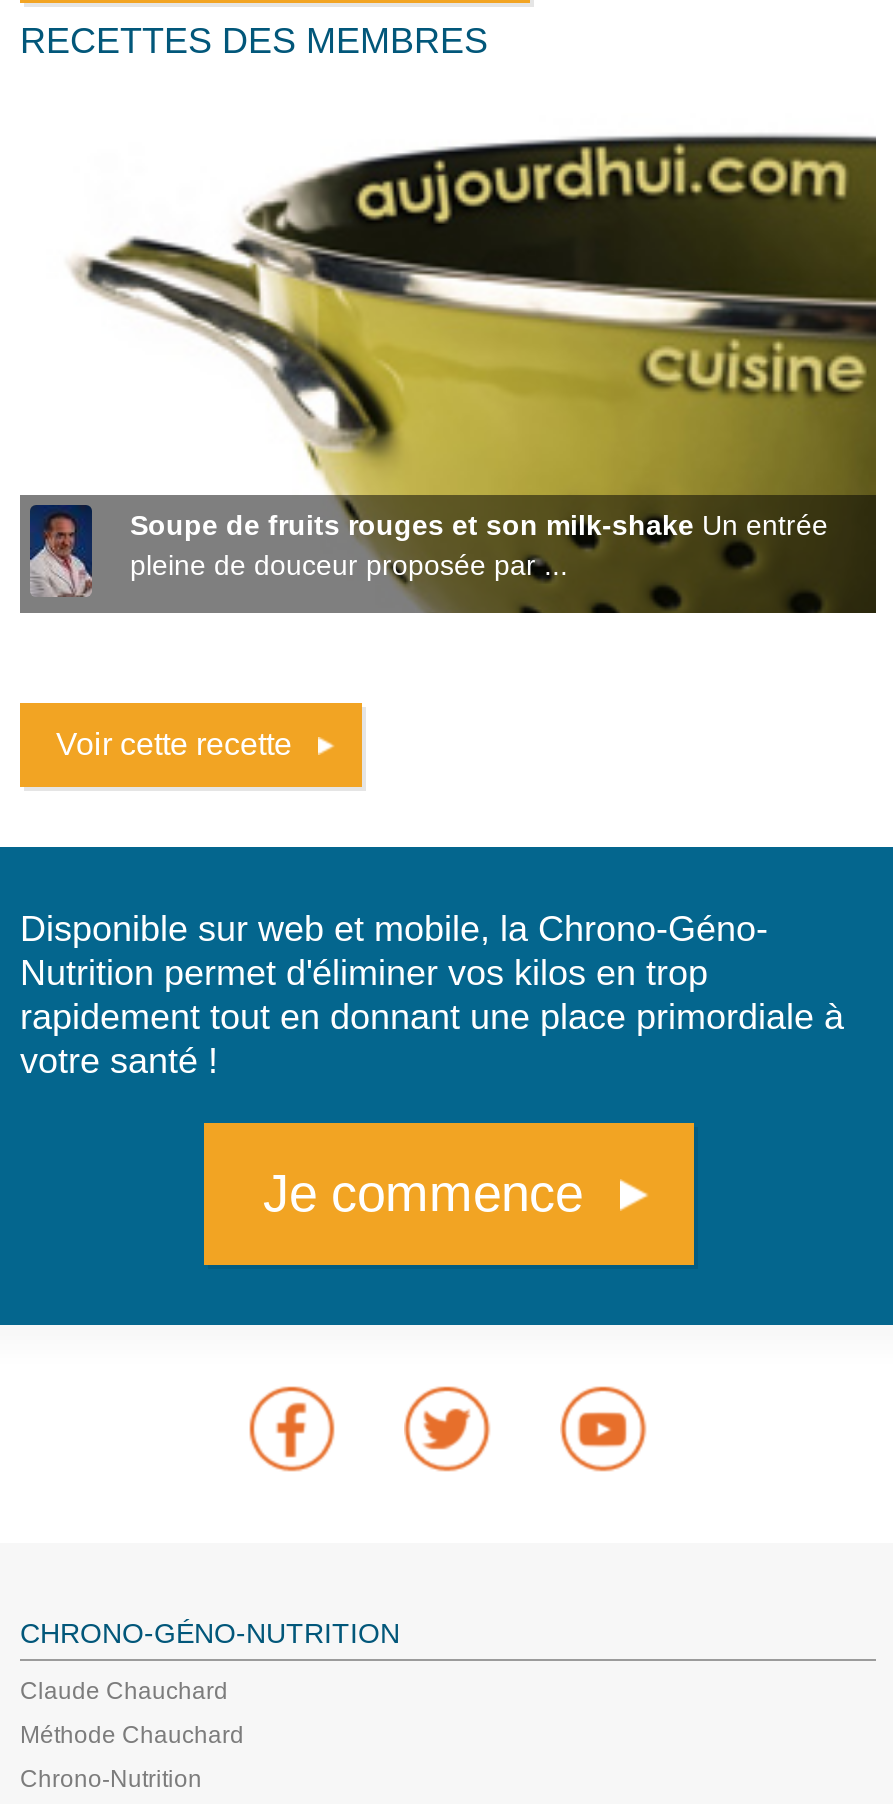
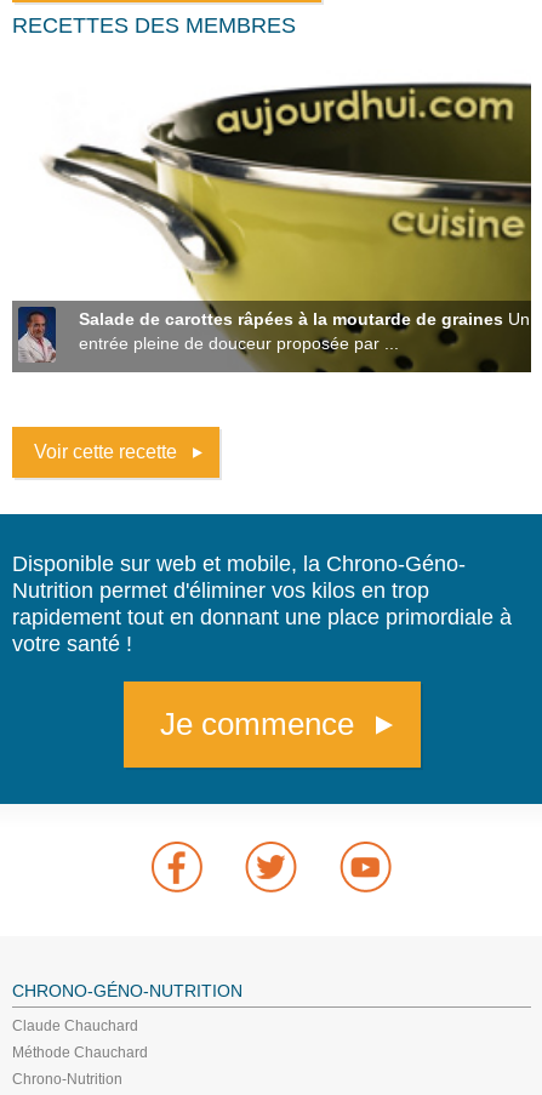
[130,509,828,581] Soupe de fruits rouges et son milk-shake Un entrée | pleine de douceur proposée par ... -> [79,309,530,353] Salade de carottes râpées à la moutarde de graines Un | entrée pleine de douceur proposée par ...

